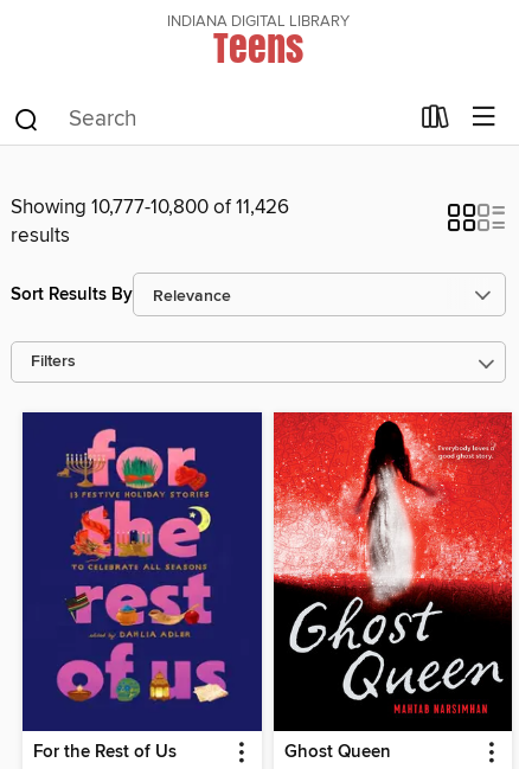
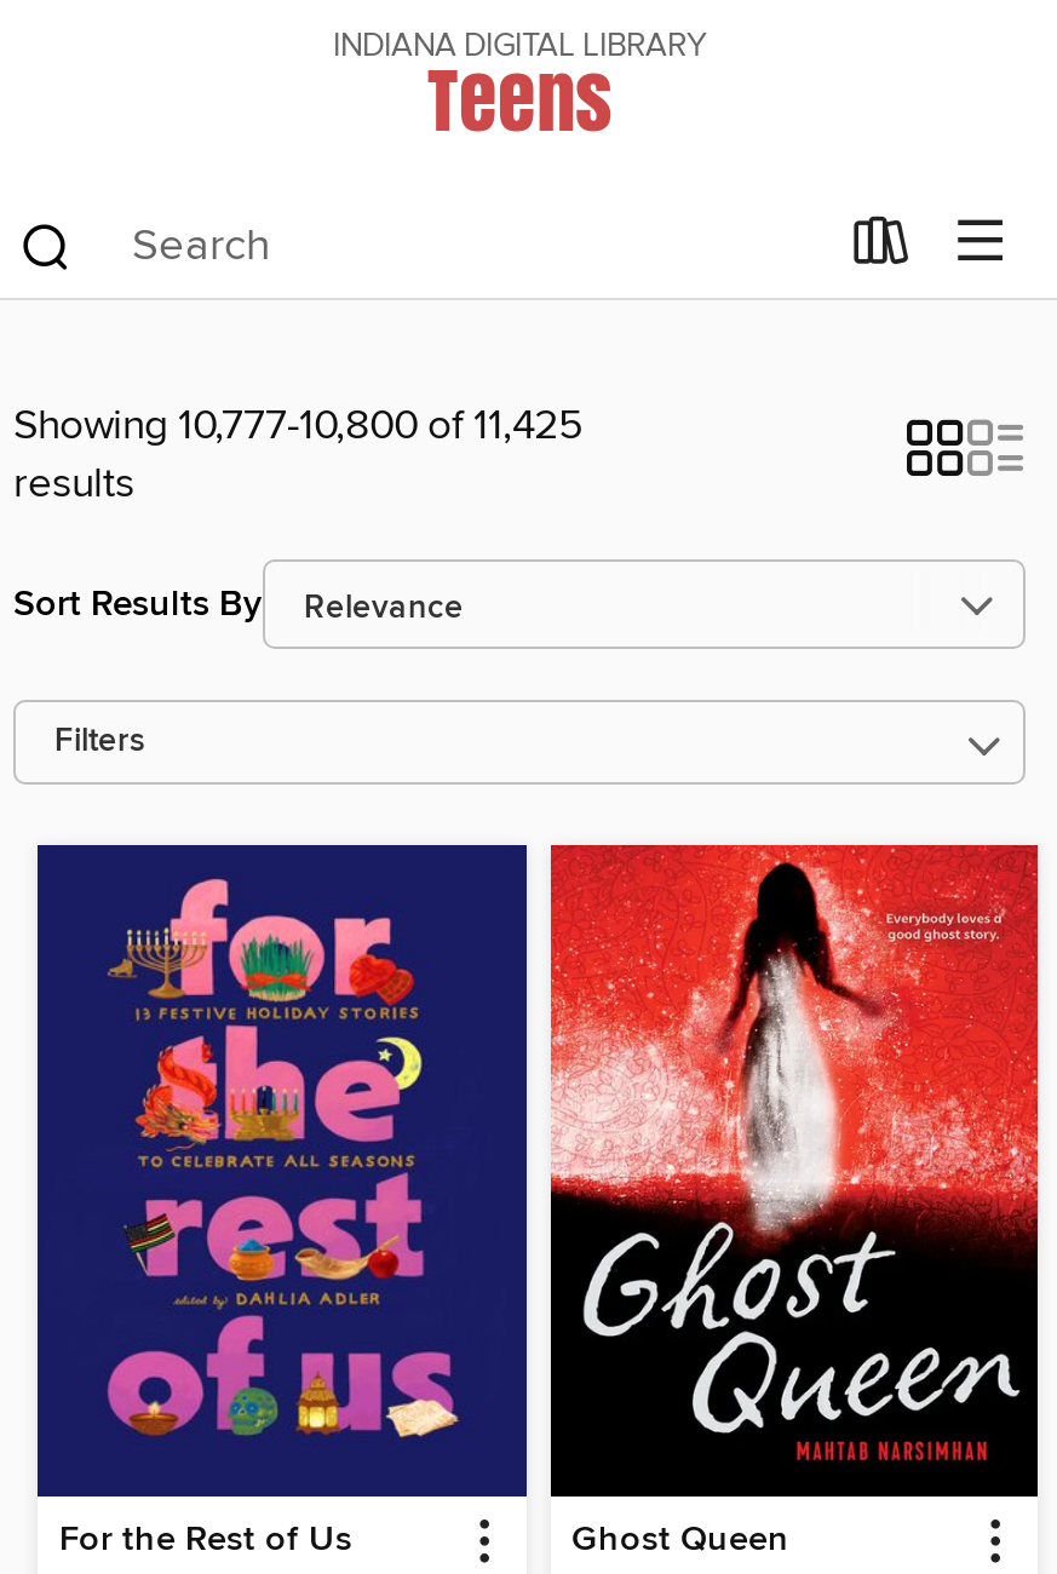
[11,194,289,220] Showing 10,777-10,800 of 11,426 -> [13,400,582,453] Showing 10,777-10,800 of 11,425

